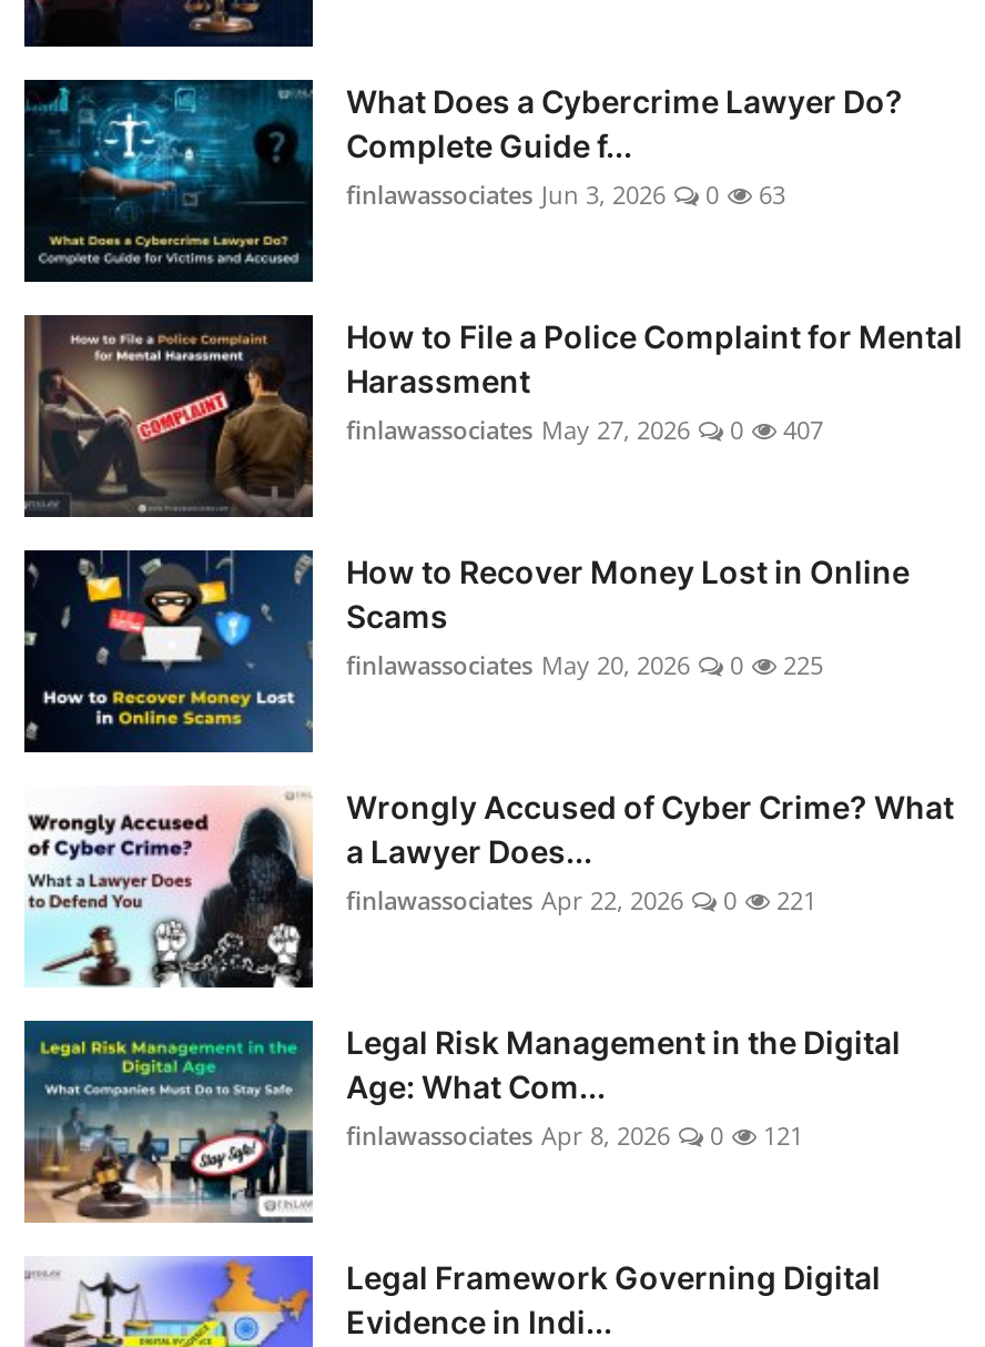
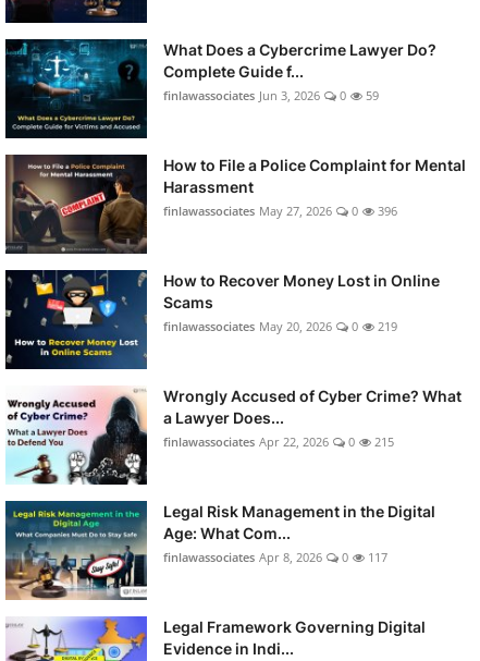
[346,178,785,211] finlawassociates Jun 3, 2026 0 63 -> [163,87,379,104] finlawassociates Jun 3, 2026 0 59
[346,413,823,446] finlawassociates May 27, 2026 0 407 -> [163,203,397,219] finlawassociates May 27, 2026 0 396
[346,648,823,681] finlawassociates May 20, 2026 0 225 -> [163,318,397,334] finlawassociates May 20, 2026 0 219
[346,883,816,917] finlawassociates Apr 22, 2026 0 221 -> [163,434,394,450] finlawassociates Apr 22, 2026 0 215
[346,1119,803,1152] finlawassociates Apr 8, 2026 0 121 -> [163,549,387,565] finlawassociates Apr 8, 2026 0 117

